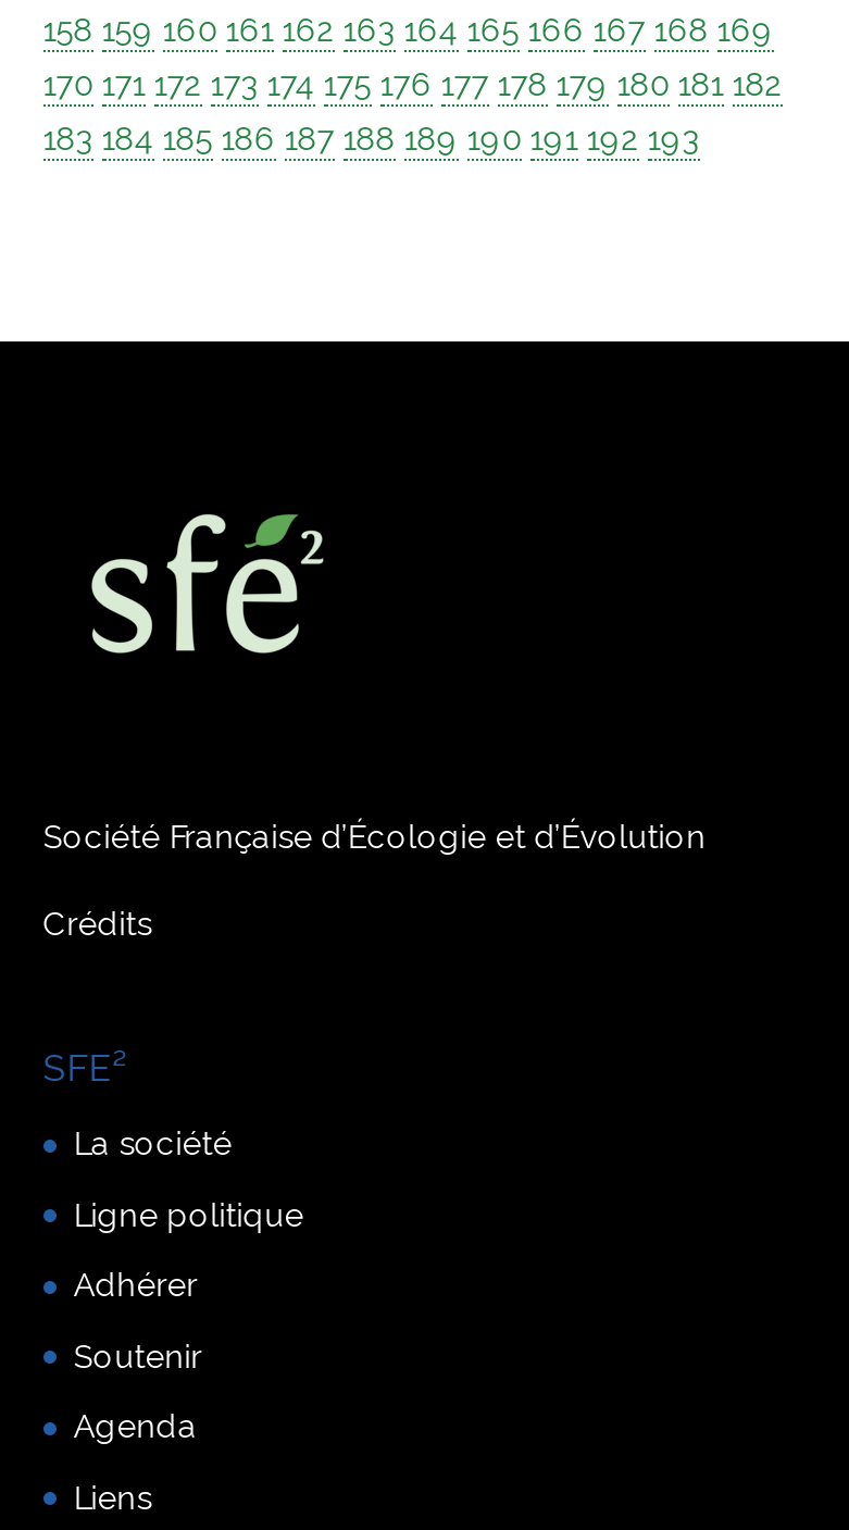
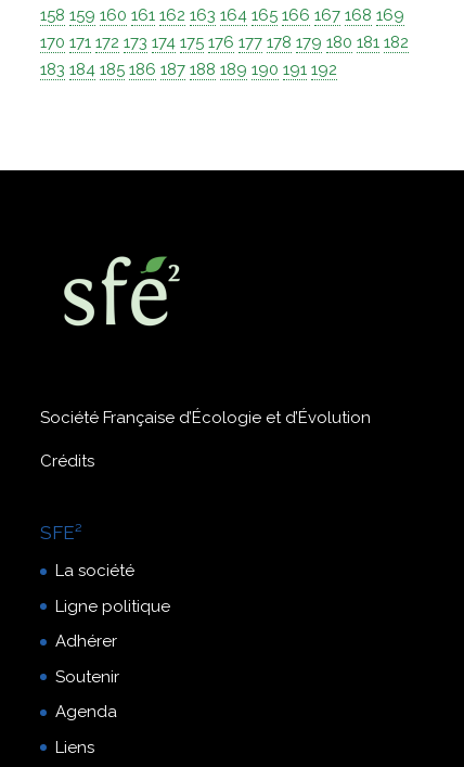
[43,120,700,159] 183 184 185 186 187 188 189 190 191 192 193 -> [40,60,337,79] 183 184 185 186 187 188 189 190 191 192

